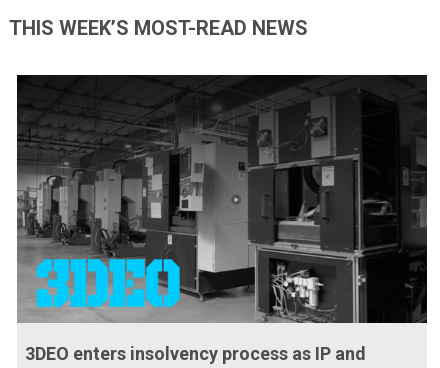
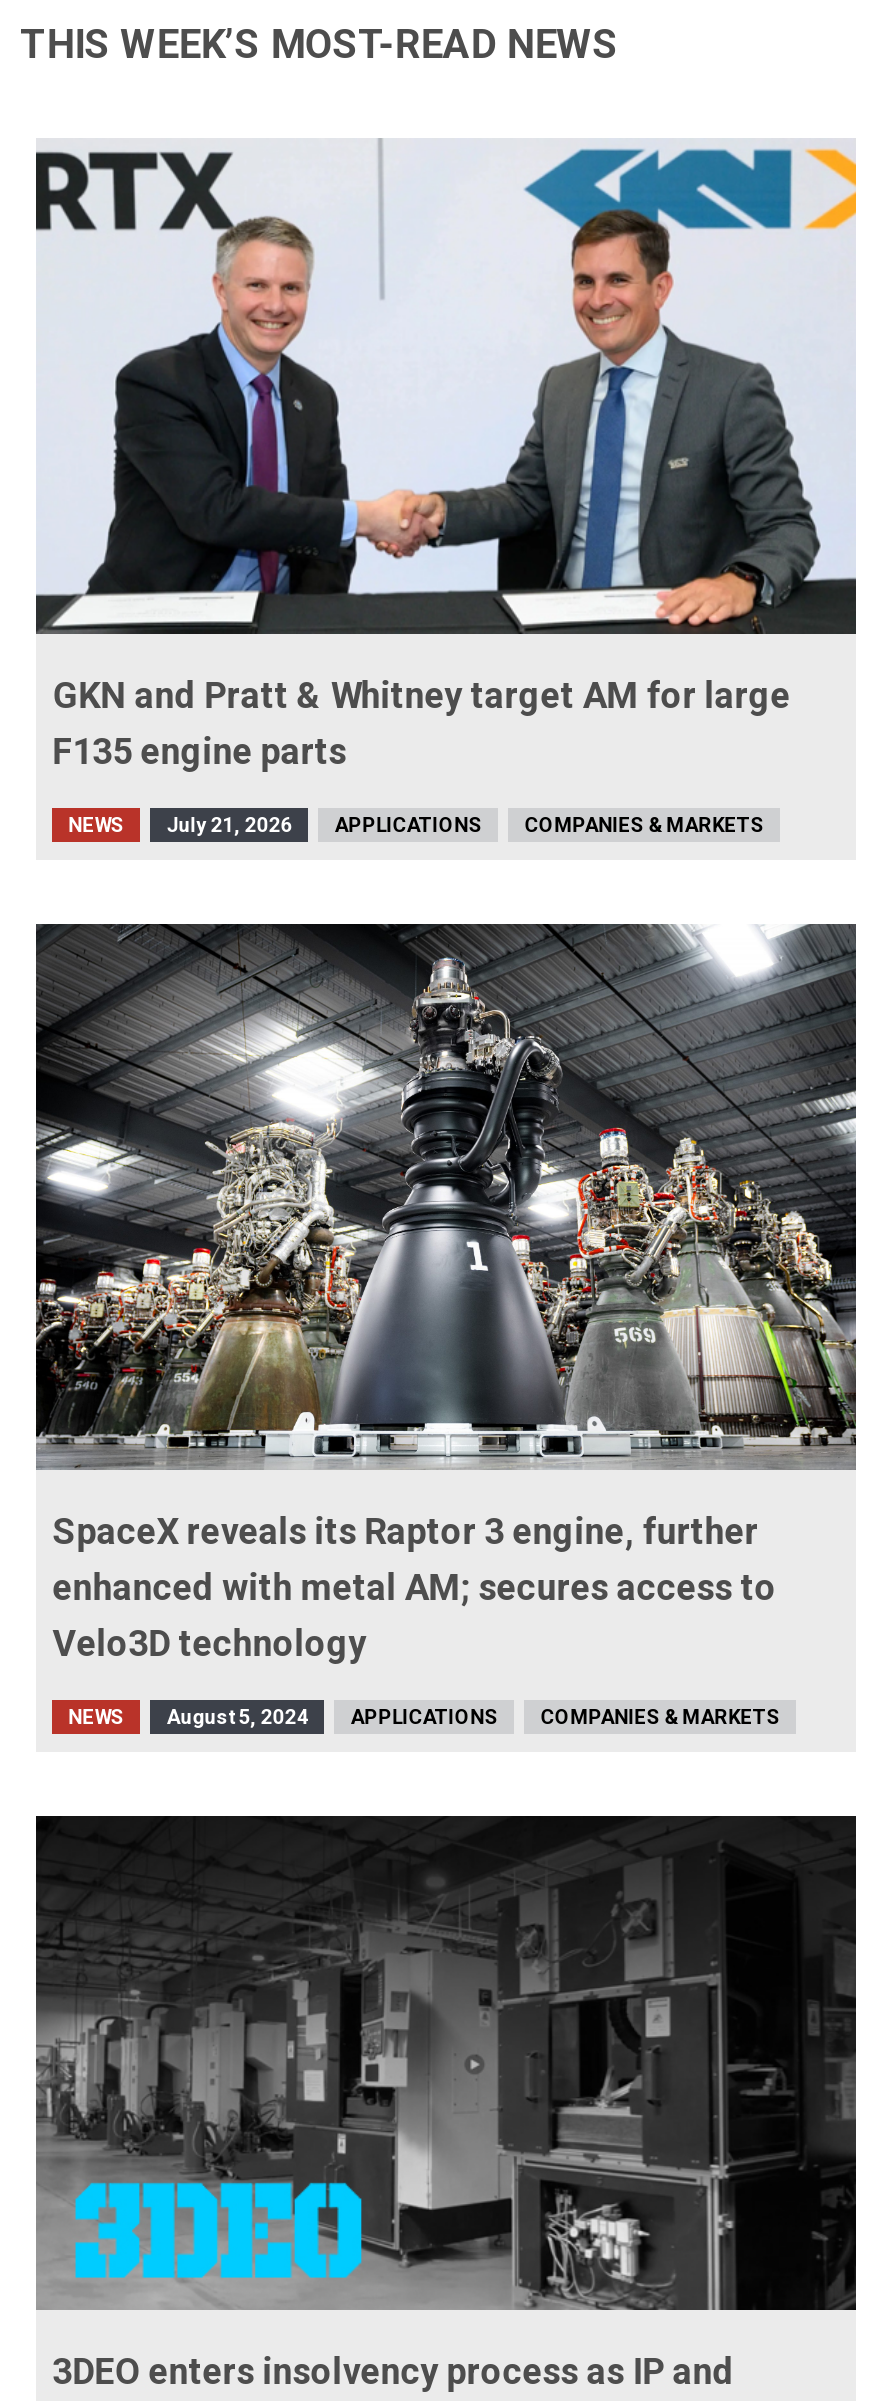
none -> [34,922,858,1728] [image] | SpaceX reveals its Raptor 3 engine, further | enhanced with metal AM; secures access to | Velo3D technology | APPLICATIONS | COMPANIES & MARKETS | NEWS | August 5, 2024
none -> [36,138,858,835] [image] | GKN and Pratt & Whitney target AM for large | F135 engine parts | APPLICATIONS | COMPANIES & MARKETS | NEWS | July 21, 2026

